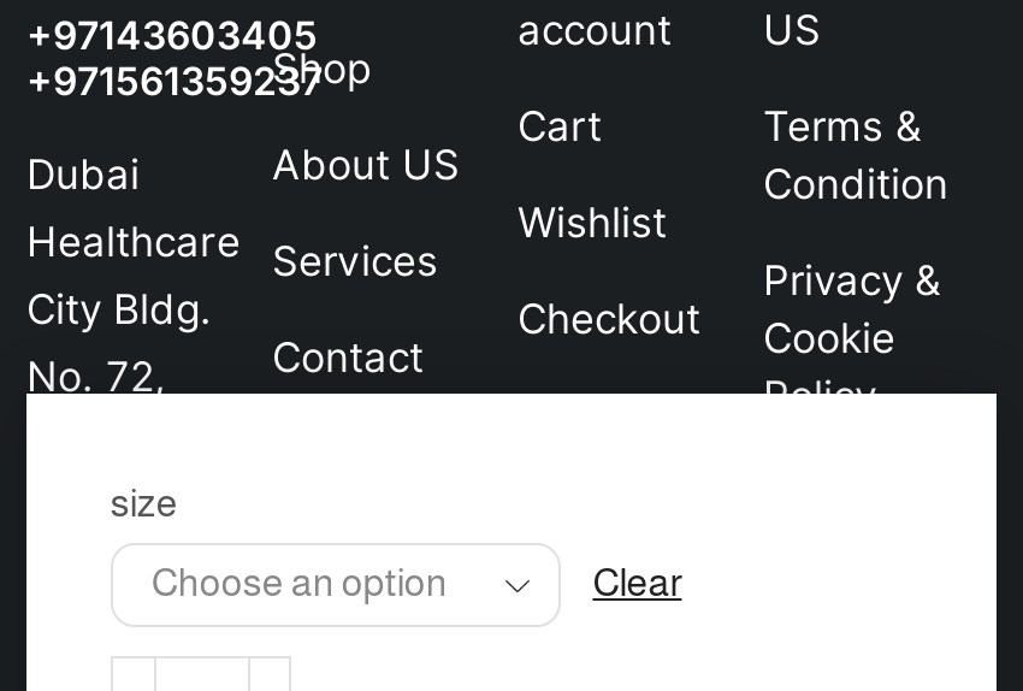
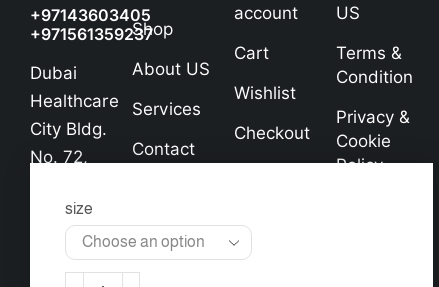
[593,563,682,604] Clear -> none

